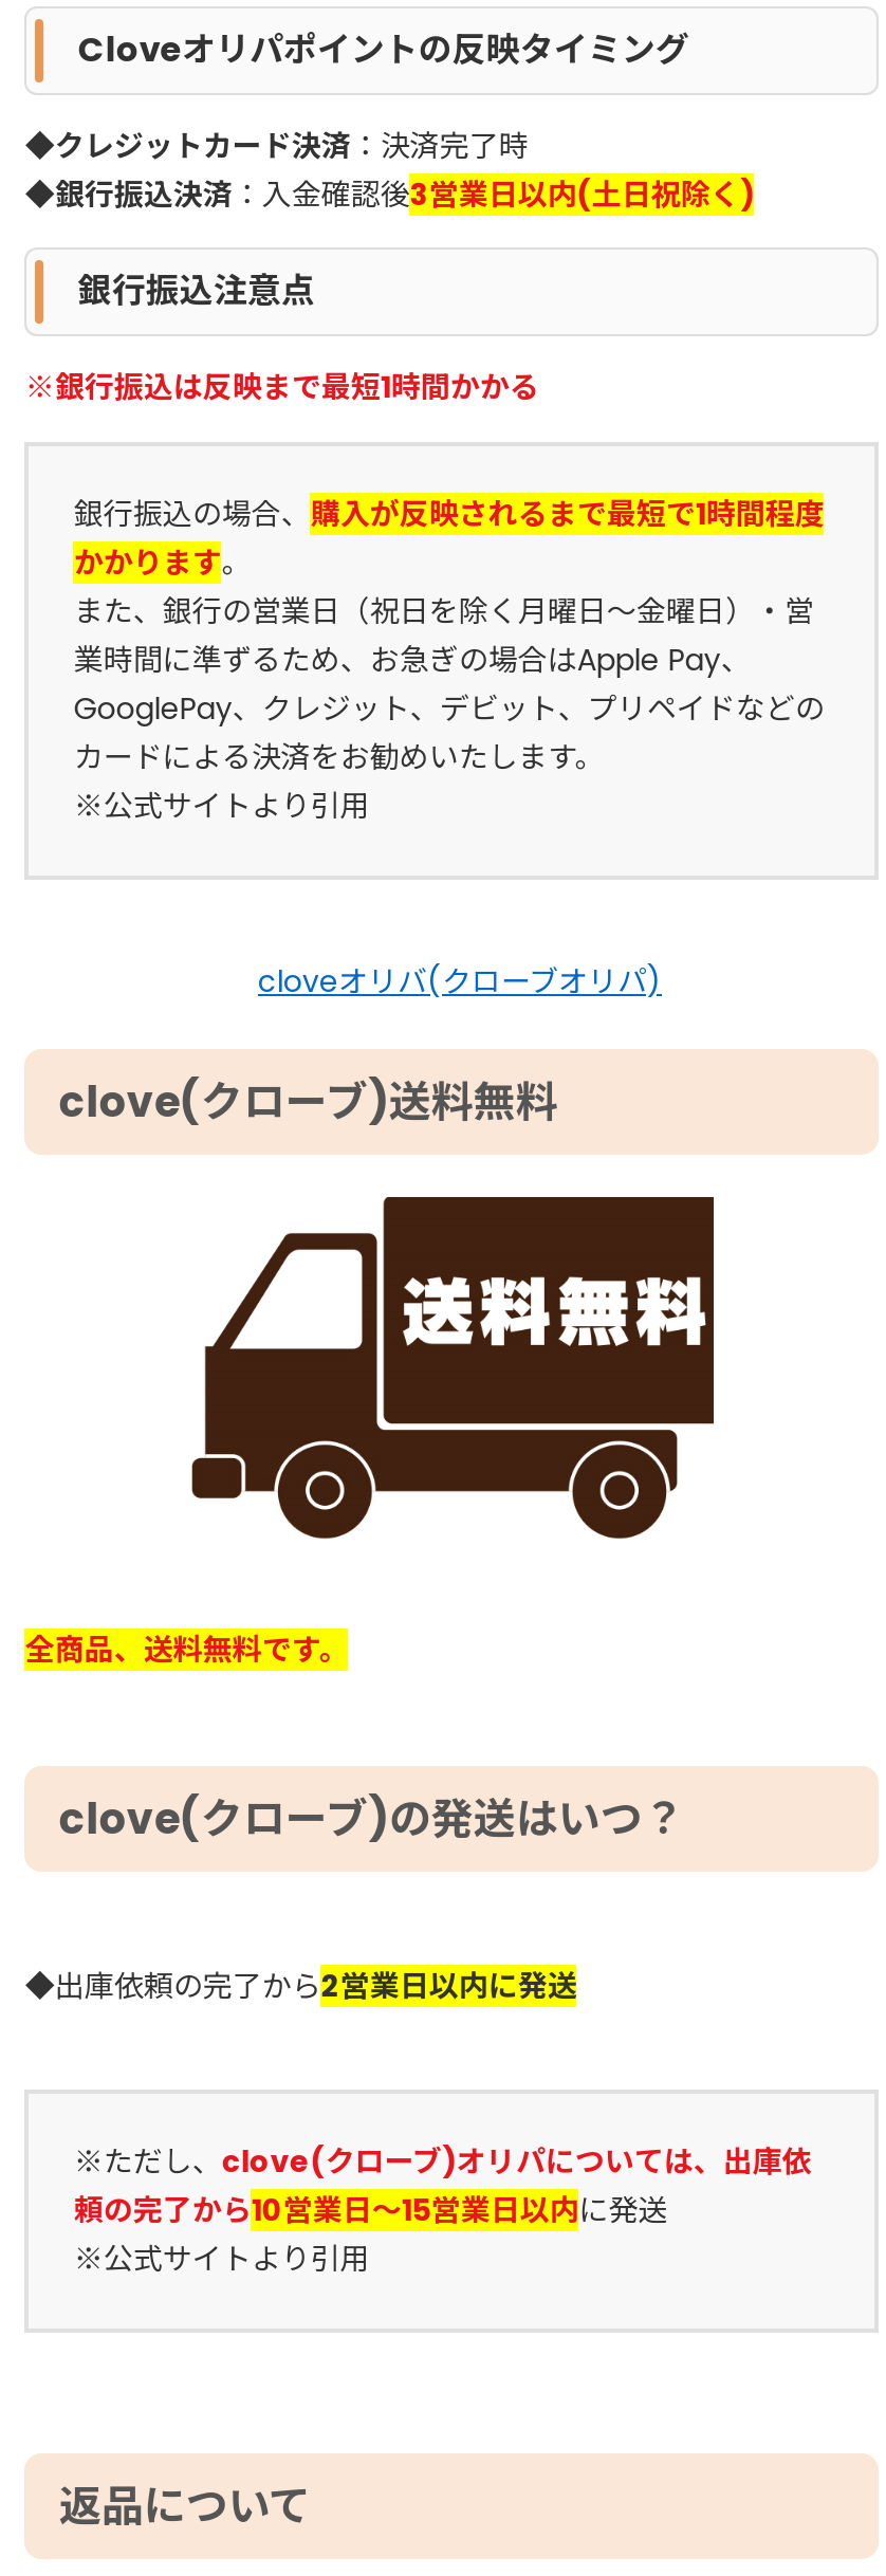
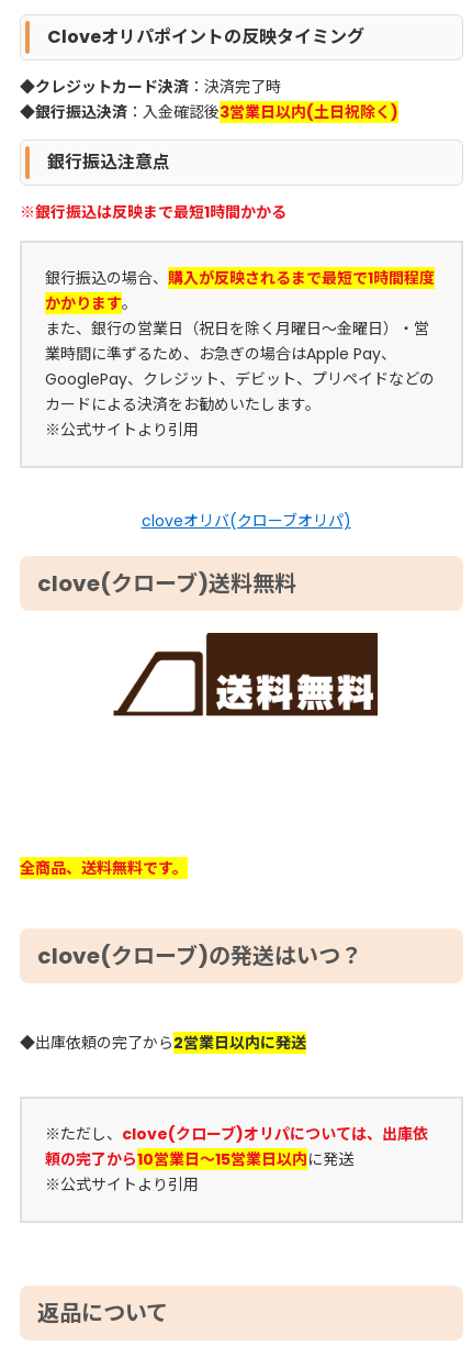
[189,1356,716,1542] [image] -> none

